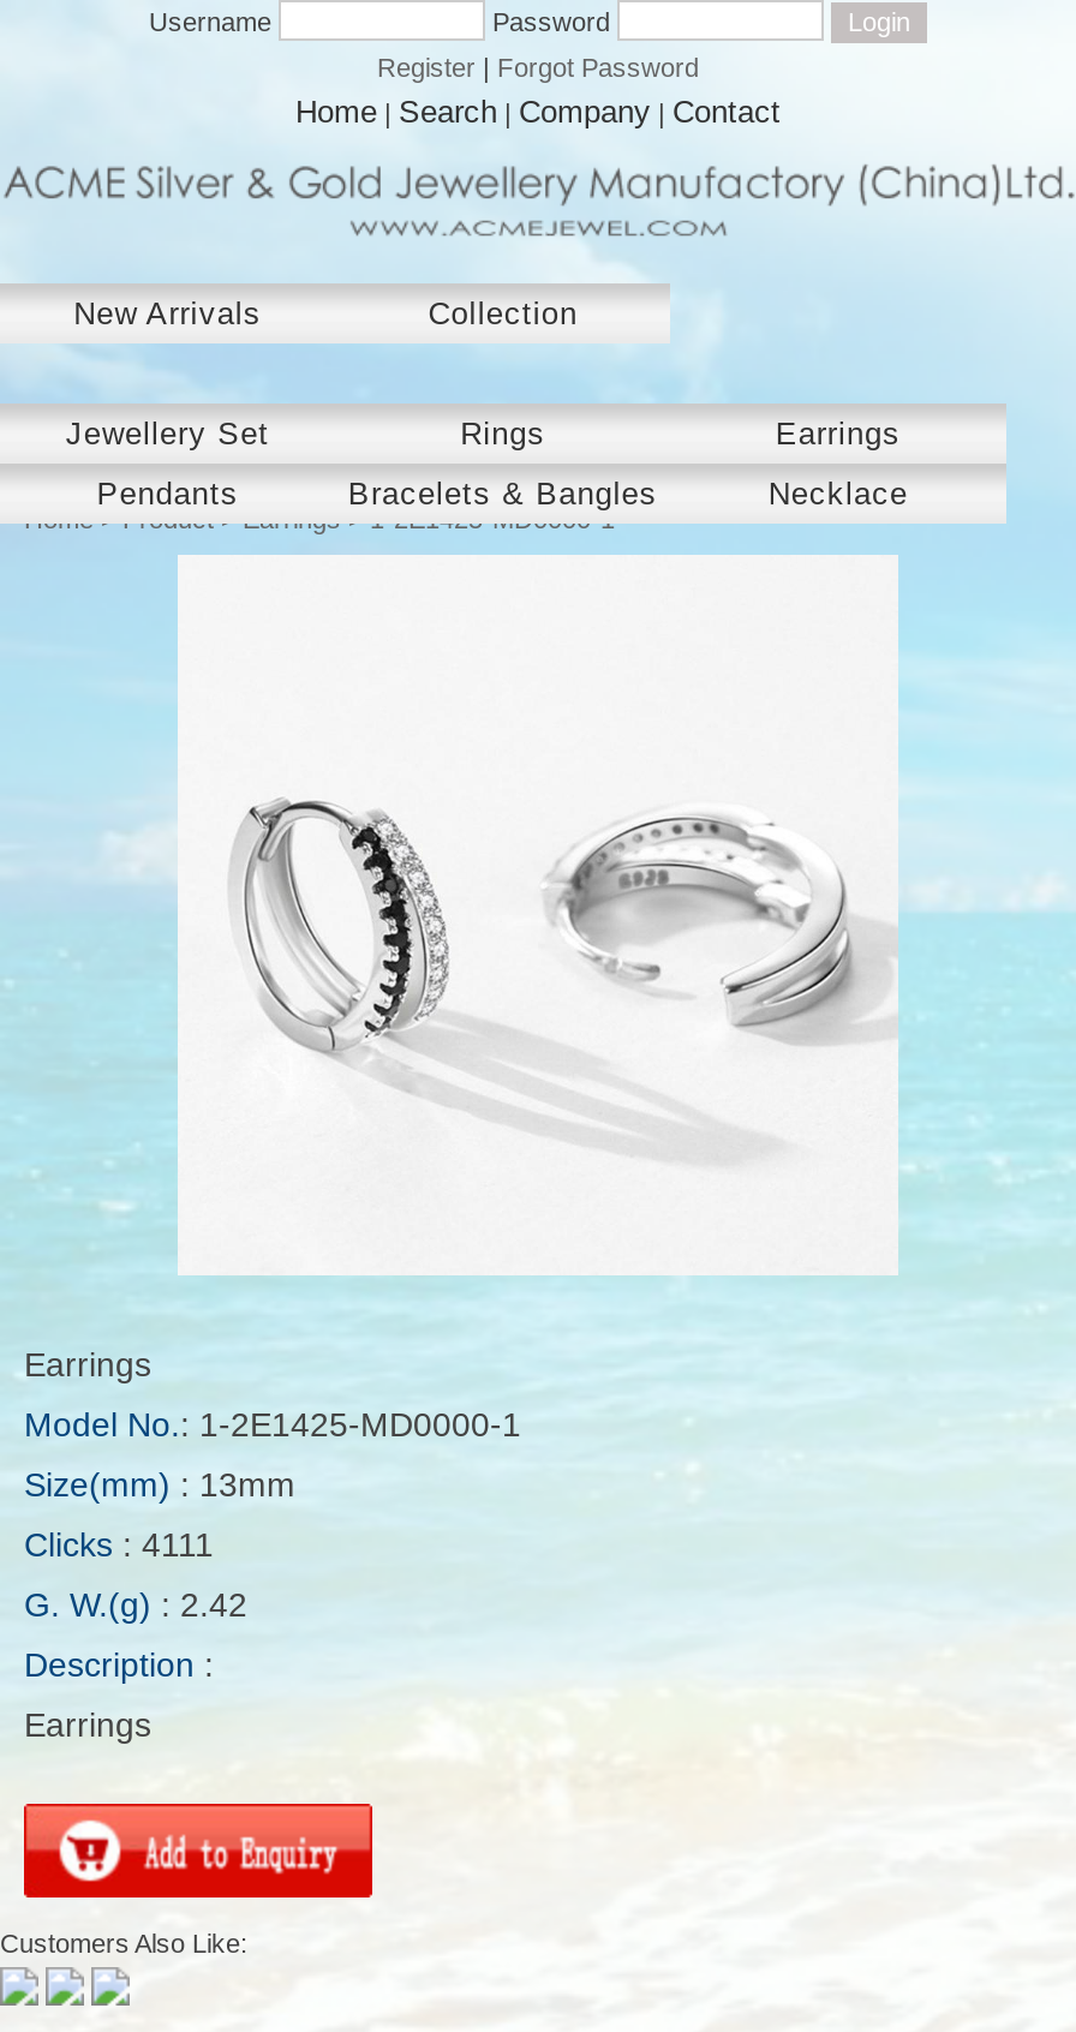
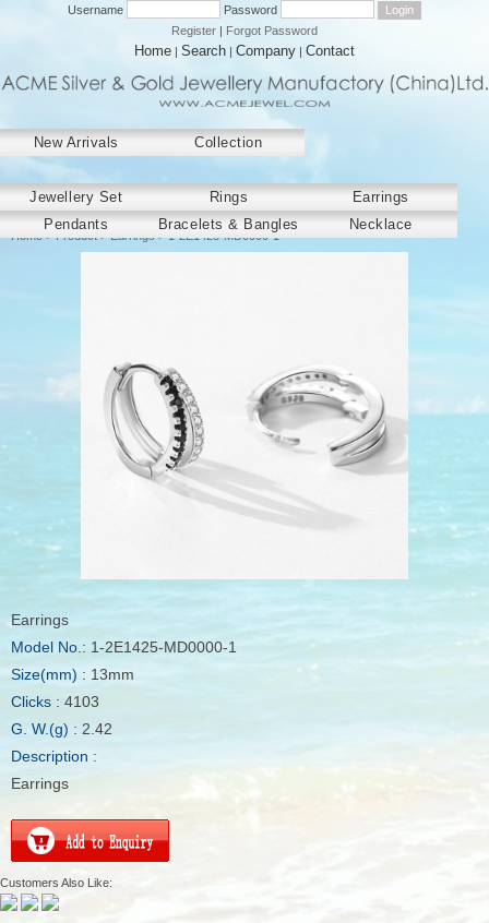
[24,1525,214,1564] Clicks: 4111 -> [11,693,99,710] Clicks: 4103

